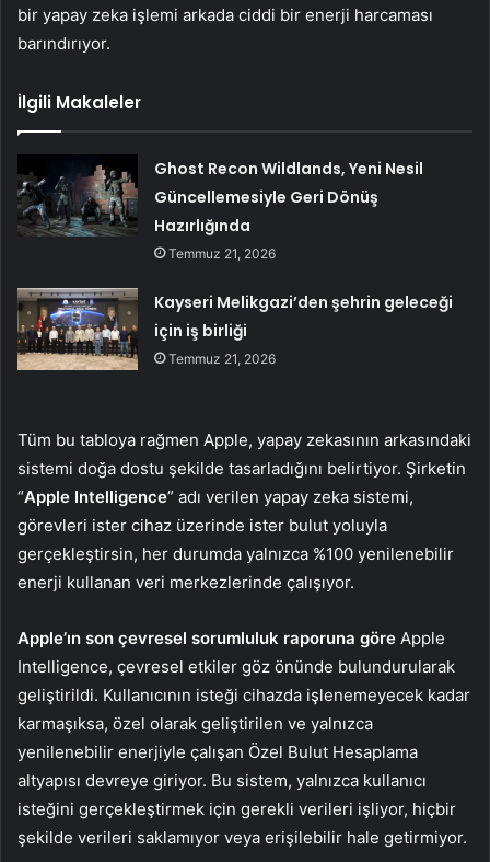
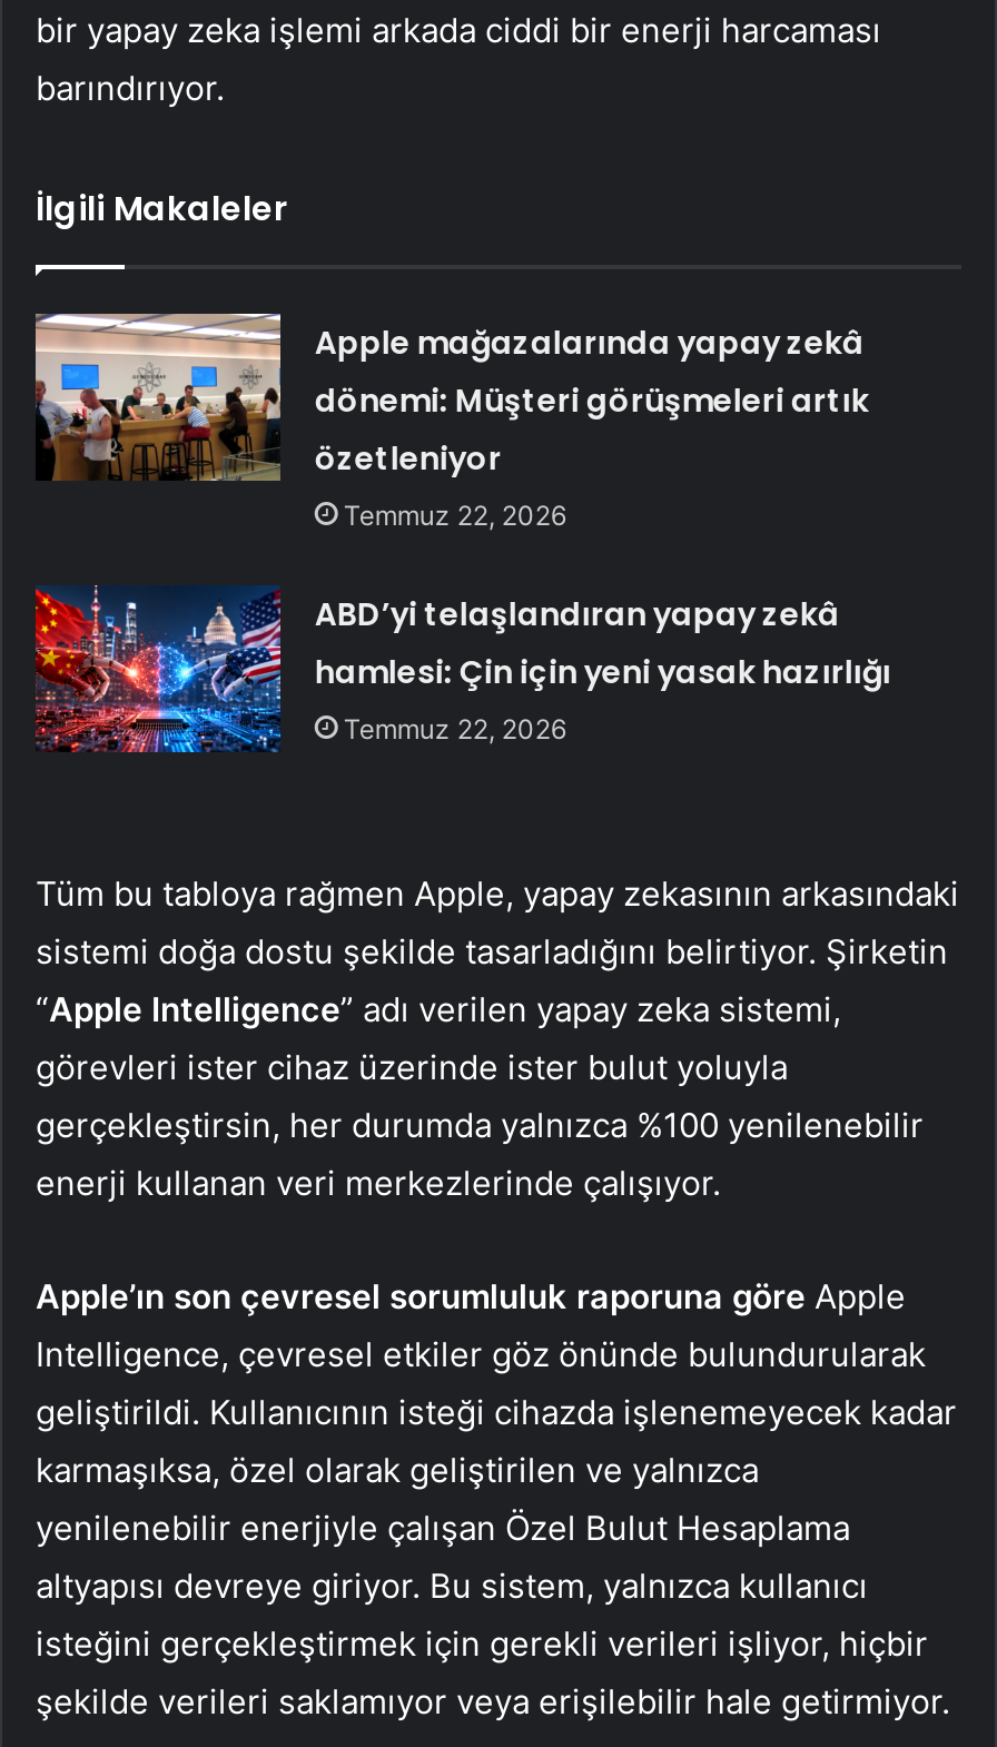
[17,153,424,262] [image] | Ghost Recon Wildlands, Yeni Nesil | Güncellemesiyle Geri Dönüş | Hazırlığında | Temmuz 21, 2026 -> [33,312,869,532] [image] | Apple mağazalarında yapay zekâ | dönemi: Müşteri görüşmeleri artık | özetleniyor | Temmuz 22, 2026
[16,287,453,371] [image] | Kayseri Melikgazi’den şehrin geleceği | için iş birliği | Temmuz 21, 2026 -> [33,585,891,754] [image] | ABD’yi telaşlandıran yapay zekâ | hamlesi: Çin için yeni yasak hazırlığı | Temmuz 22, 2026

